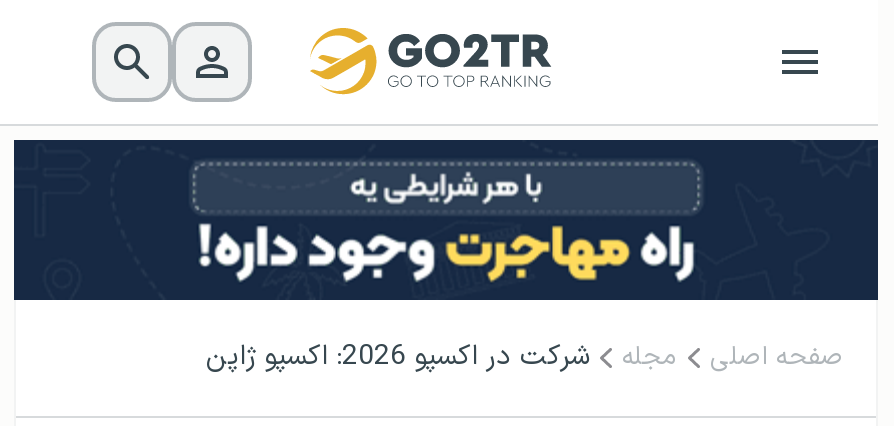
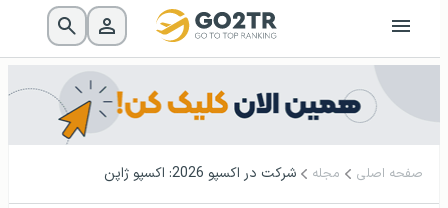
[12,138,880,302] [image] -> [8,65,440,145] [image]

